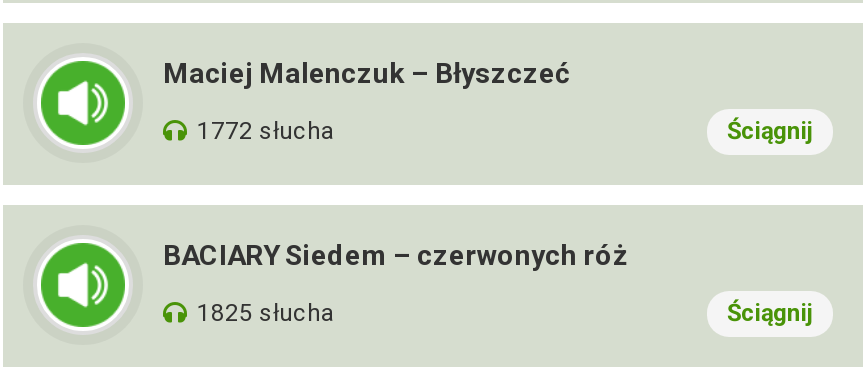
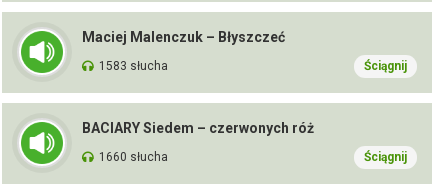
[197,117,335,145] 1772 słucha -> [99,59,168,73] 1583 słucha
[197,299,335,327] 1825 słucha -> [99,150,168,164] 1660 słucha

